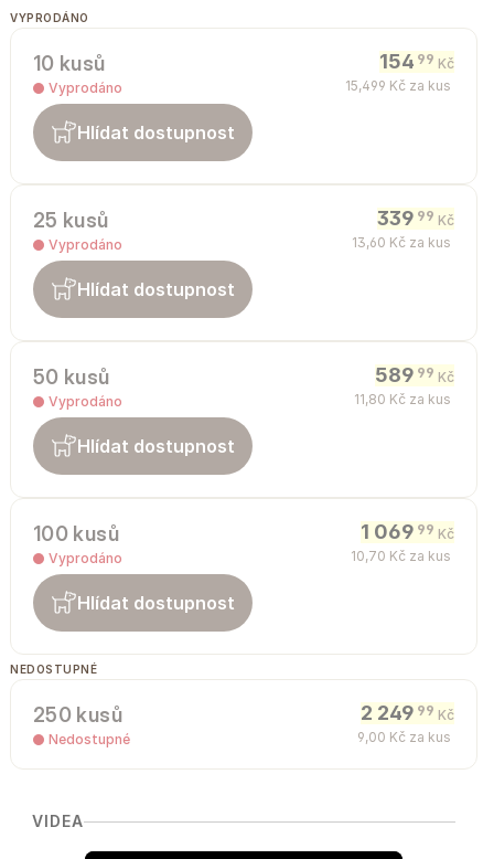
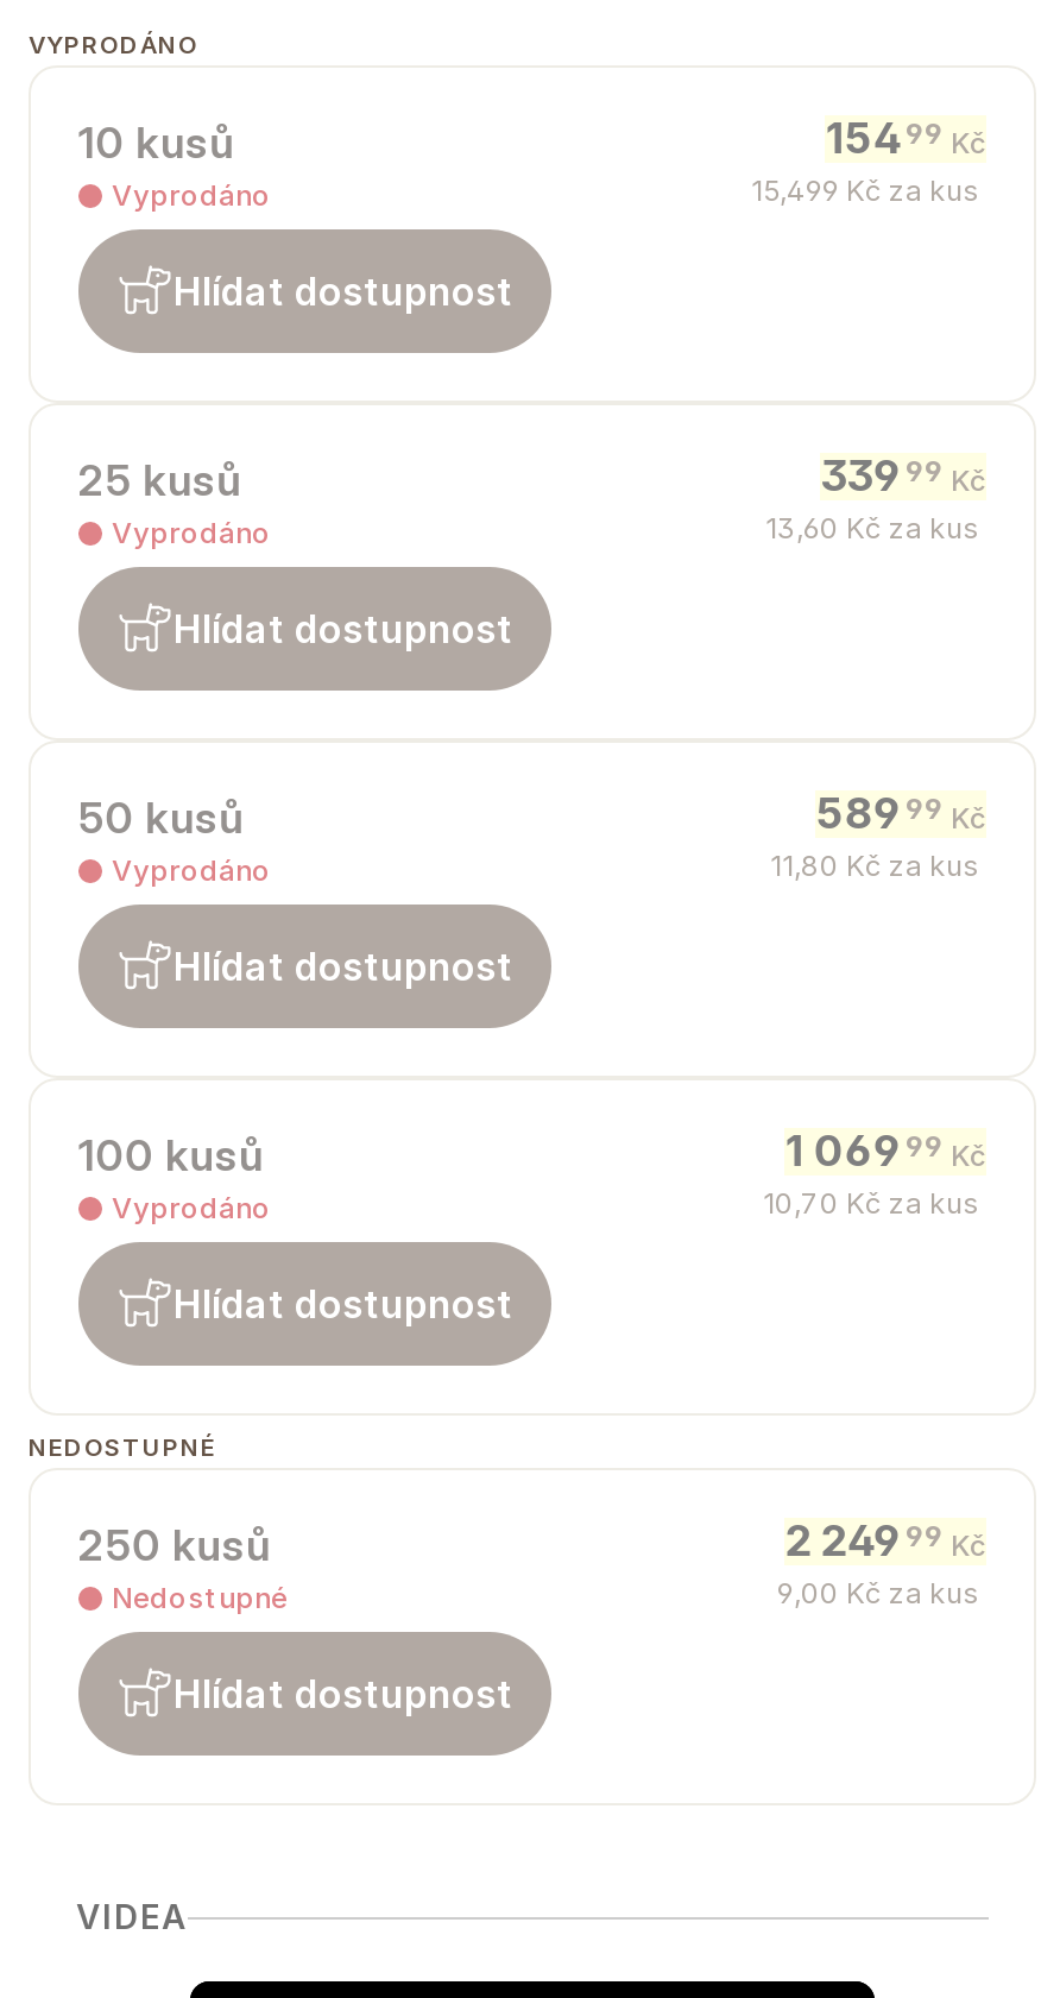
none -> [173,1670,513,1717] Hlídat dostupnost

